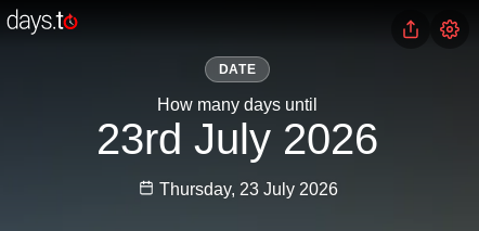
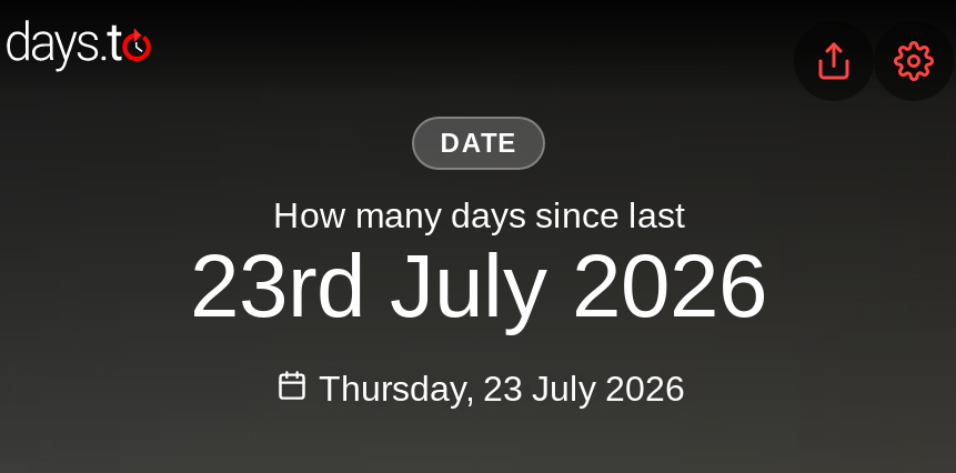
[157,95,318,114] How many days until -> [273,197,684,234] How many days since last

